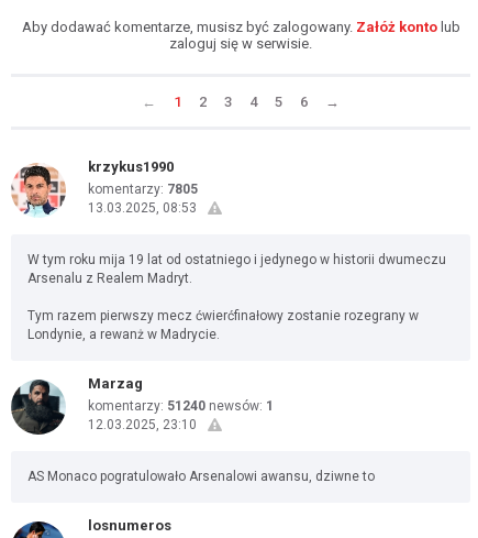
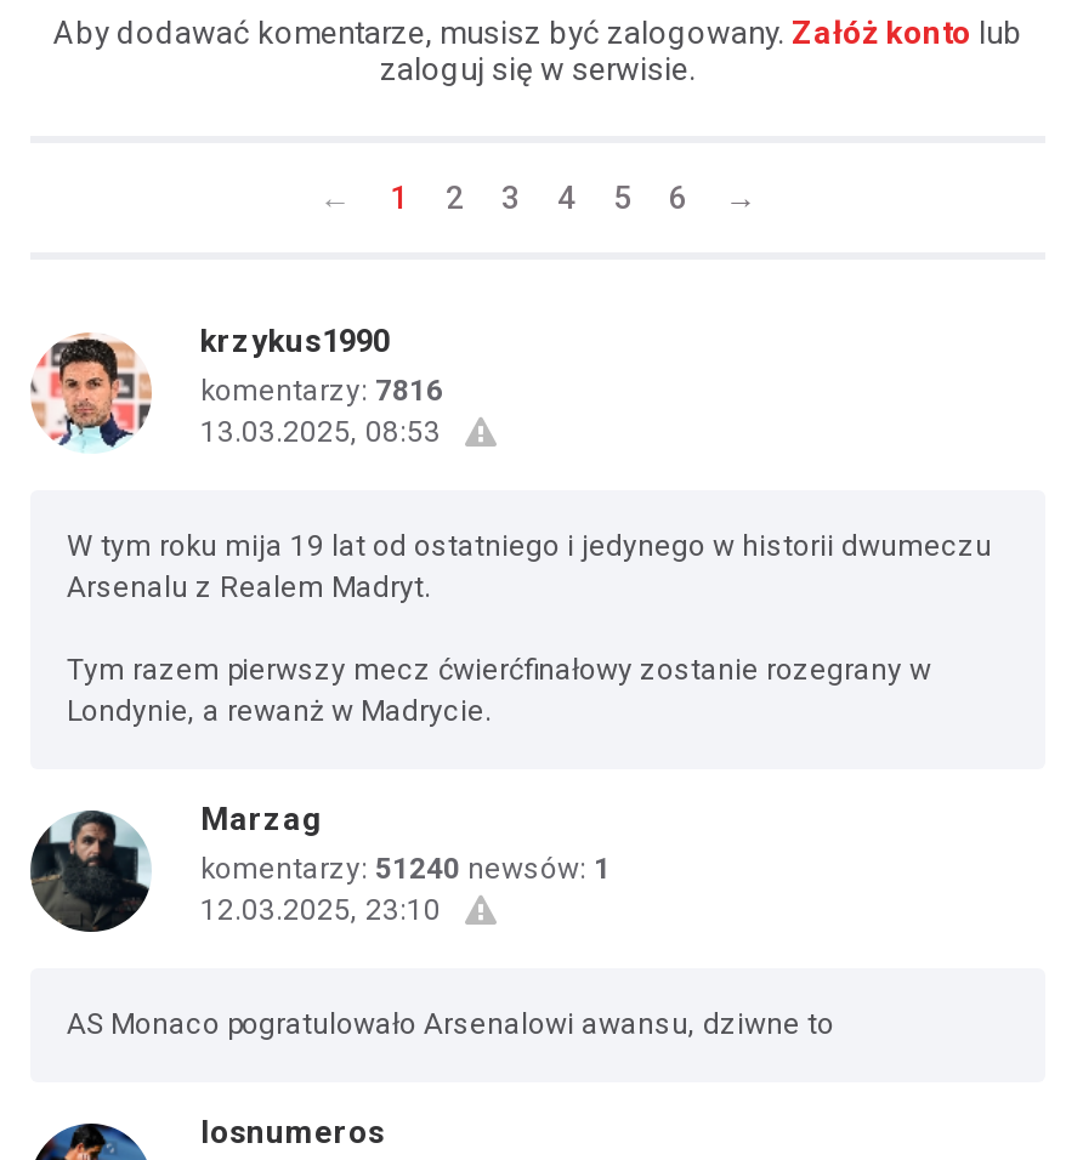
[88,182,198,197] komentarzy: 7805 -> [200,374,443,408] komentarzy: 7816

